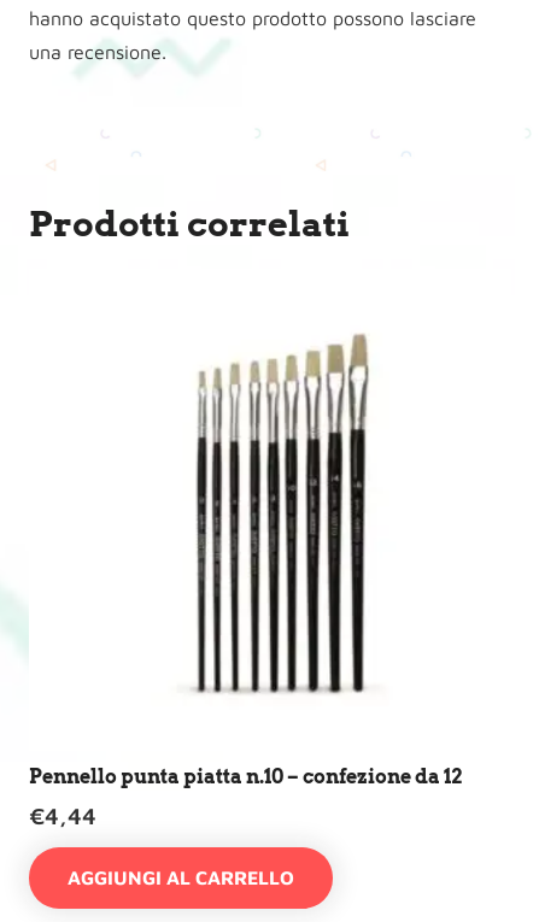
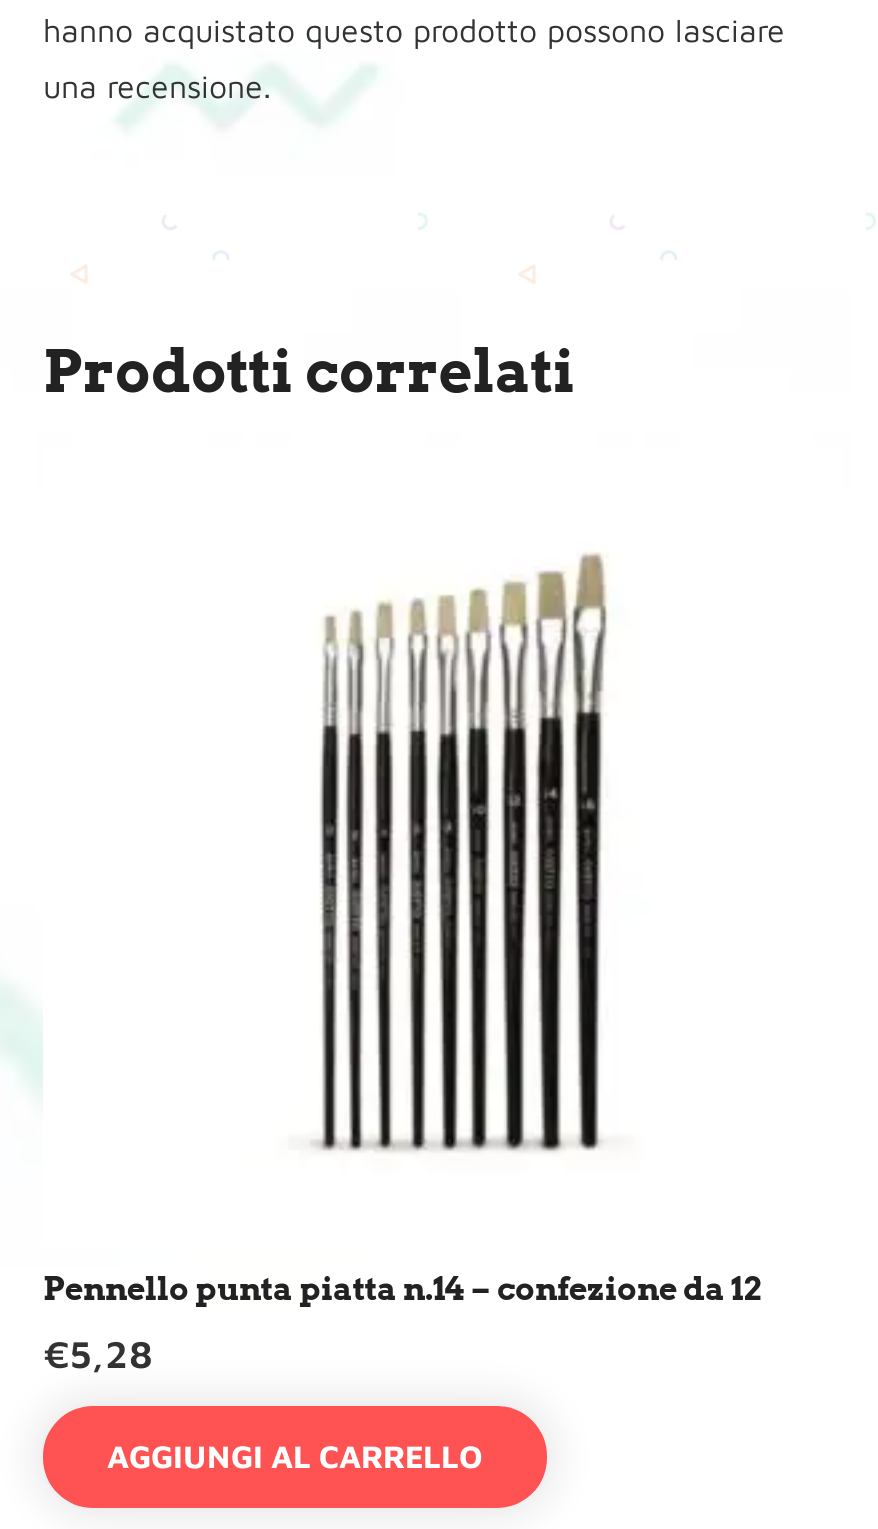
[29,766,462,789] Pennello punta piatta n.10 – confezione da 12 -> [43,1271,761,1309] Pennello punta piatta n.14 – confezione da 12
[29,801,96,829] €4,44 -> [43,1330,153,1376] €5,28

